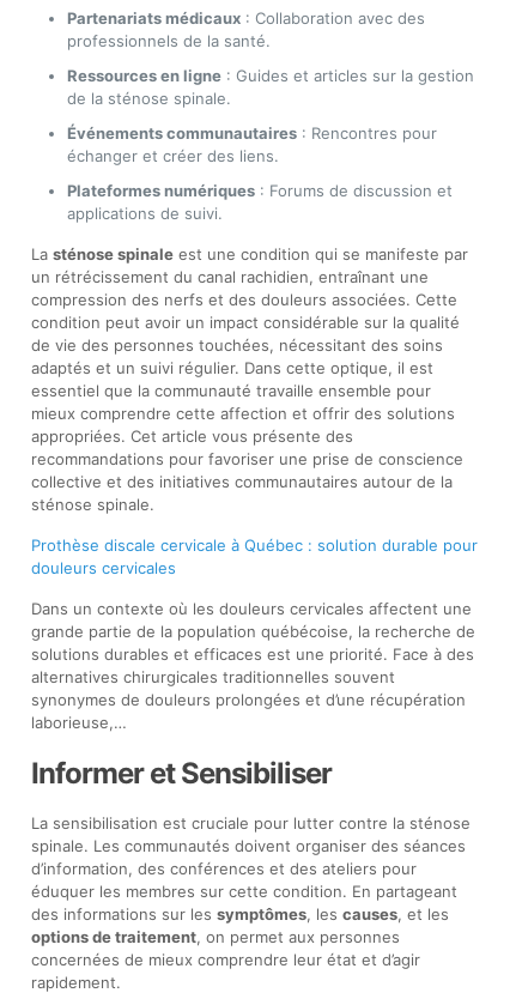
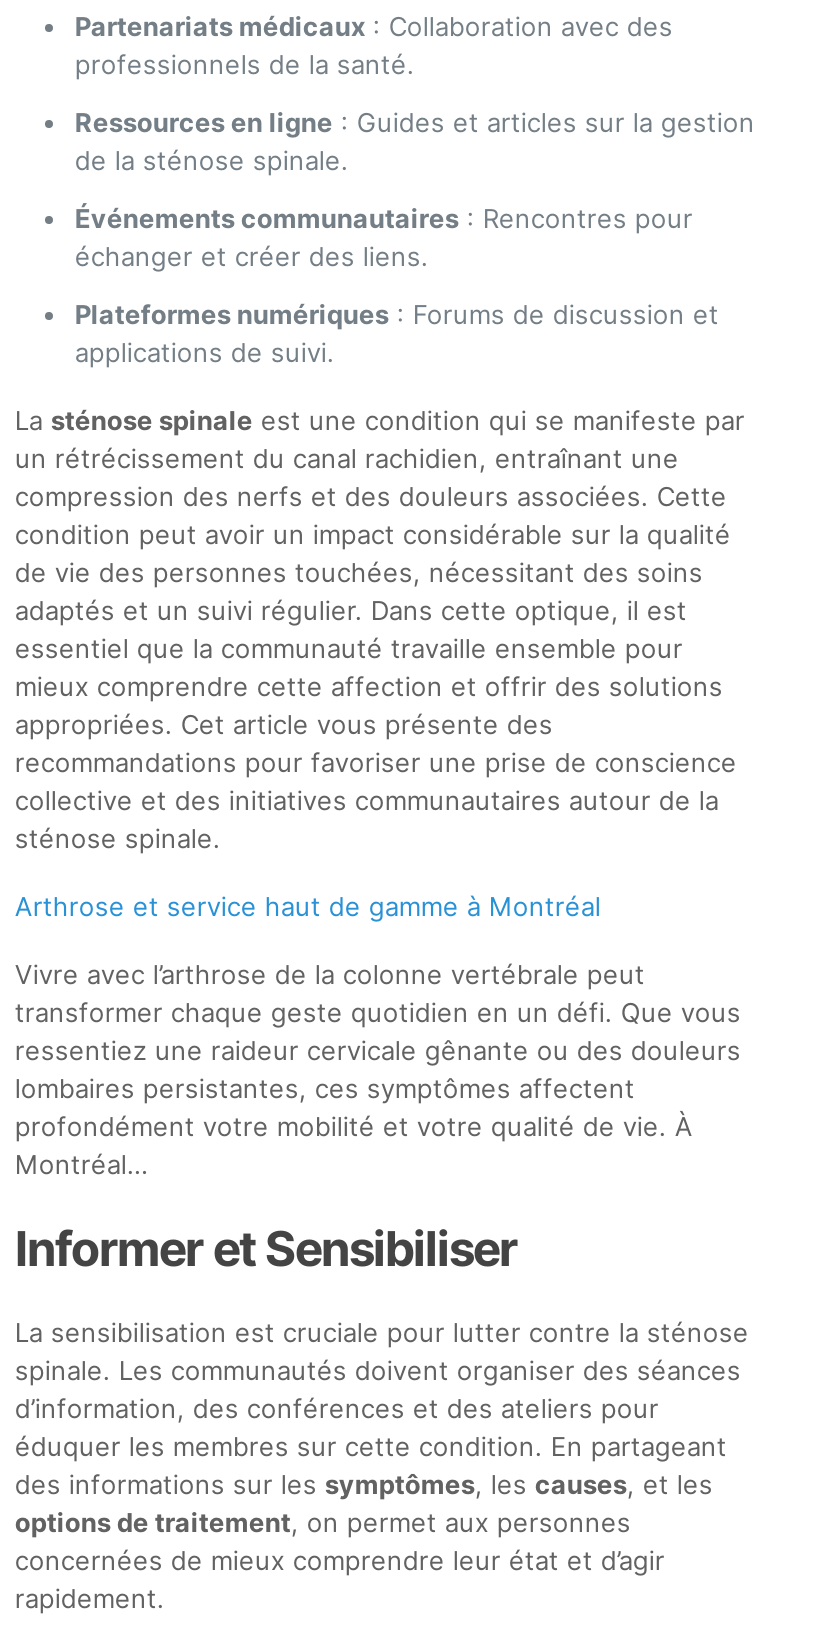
[31,535,477,577] Prothèse discale cervicale à Québec : solution durable pour | douleurs cervicales -> [15,890,601,922] Arthrose et service haut de gamme à Montréal
[31,599,475,732] Dans un contexte où les douleurs cervicales affectent une | grande partie de la population québécoise, la recherche de | solutions durables et efficaces est une priorité. Face à des | alternatives chirurgicales traditionnelles souvent | synonymes de douleurs prolongées et d’une récupération | laborieuse,… -> [15,958,741,1180] Vivre avec l’arthrose de la colonne vertébrale peut | transformer chaque geste quotidien en un défi. Que vous | ressentiez une raideur cervicale gênante ou des douleurs | lombaires persistantes, ces symptômes affectent | profondément votre mobilité et votre qualité de vie. À | Montréal…

